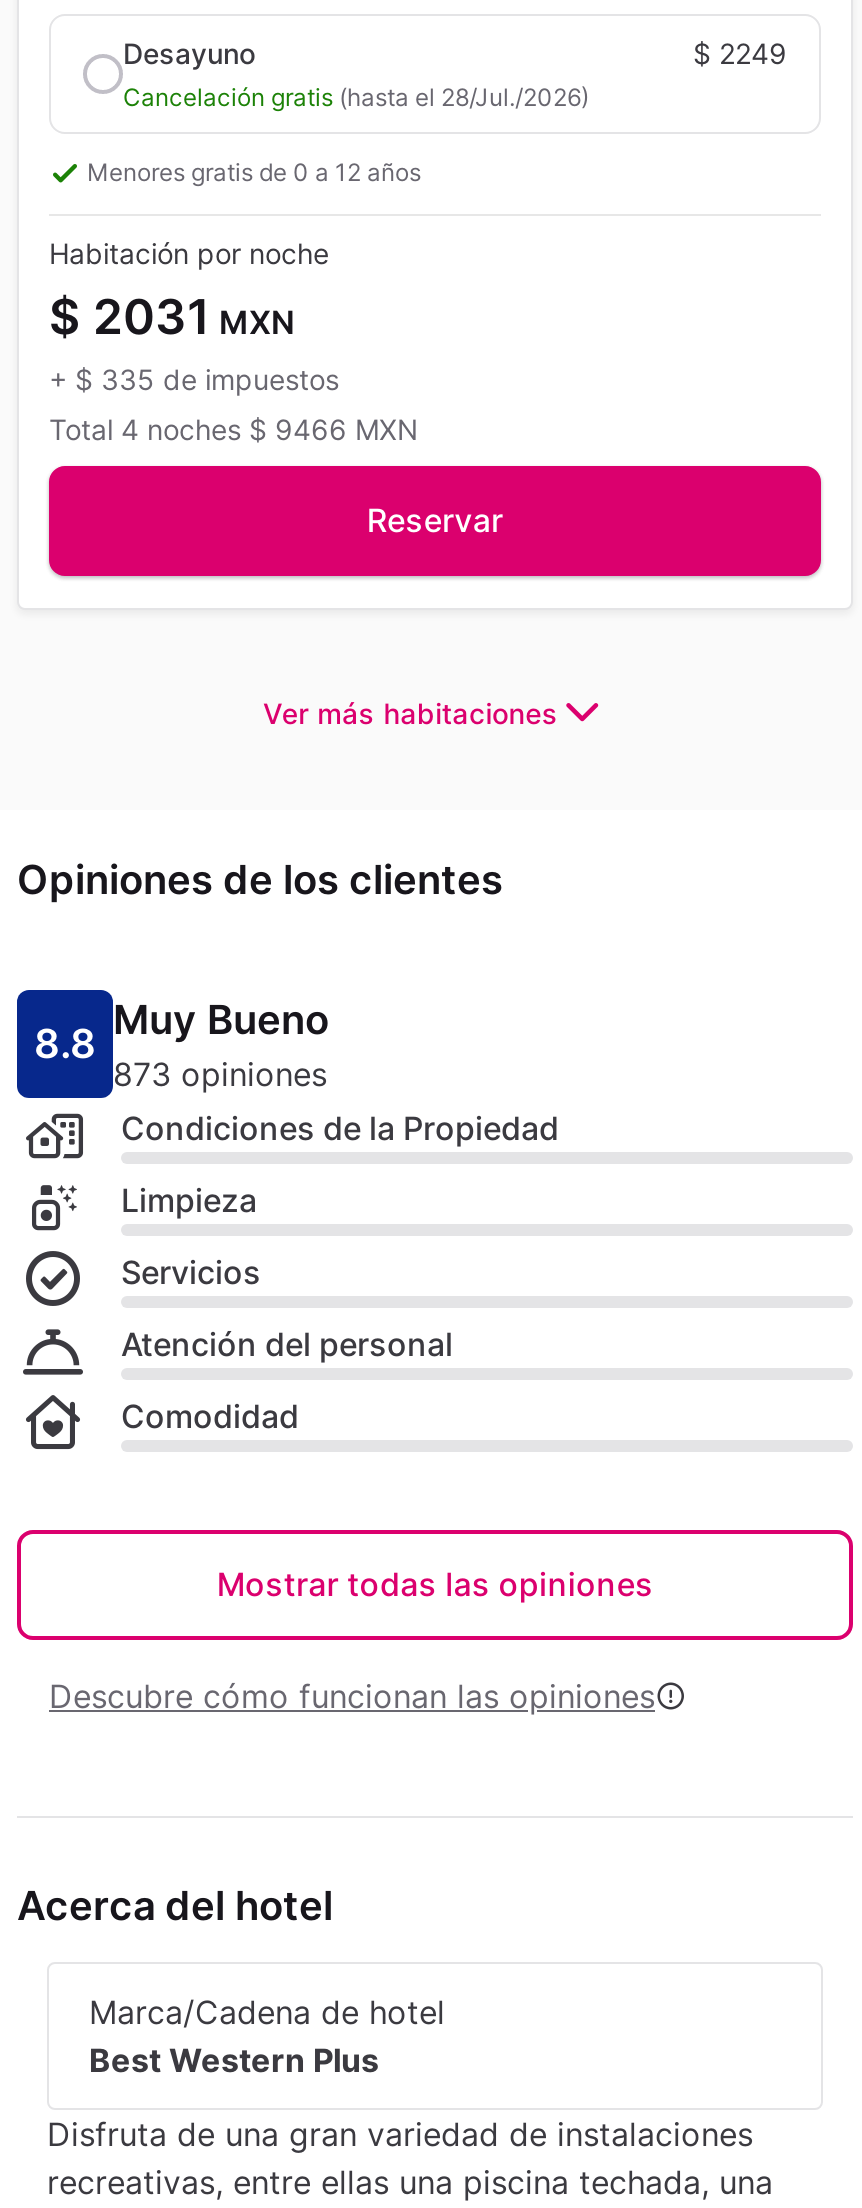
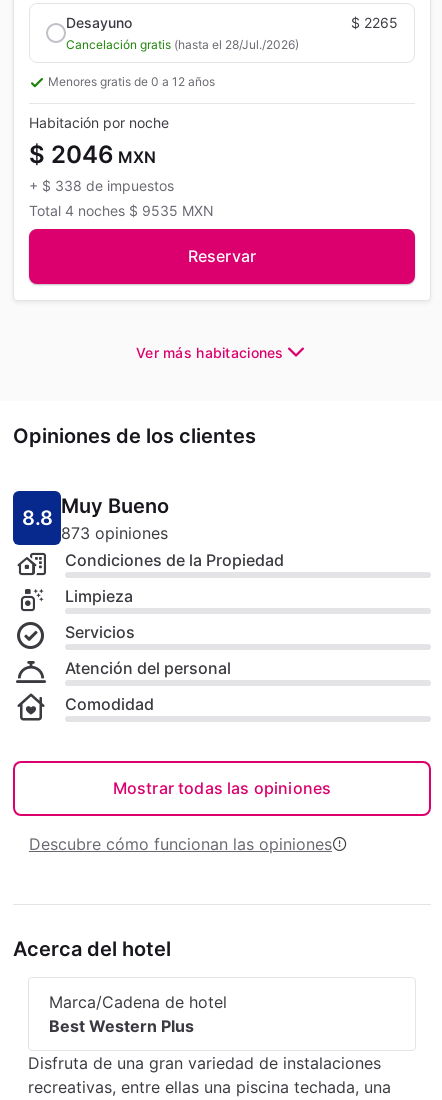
[693,35,787,69] $ 2249 -> [351,14,398,31] $ 2265
[49,287,295,345] $ 2031 MXN -> [29,140,156,169] $ 2046 MXN
[49,361,339,395] + $ 335 de impuestos -> [29,177,174,194] + $ 338 de impuestos
[49,411,419,445] Total 4 noches $ 9466 MXN -> [29,202,214,219] Total 4 noches $ 9535 MXN

